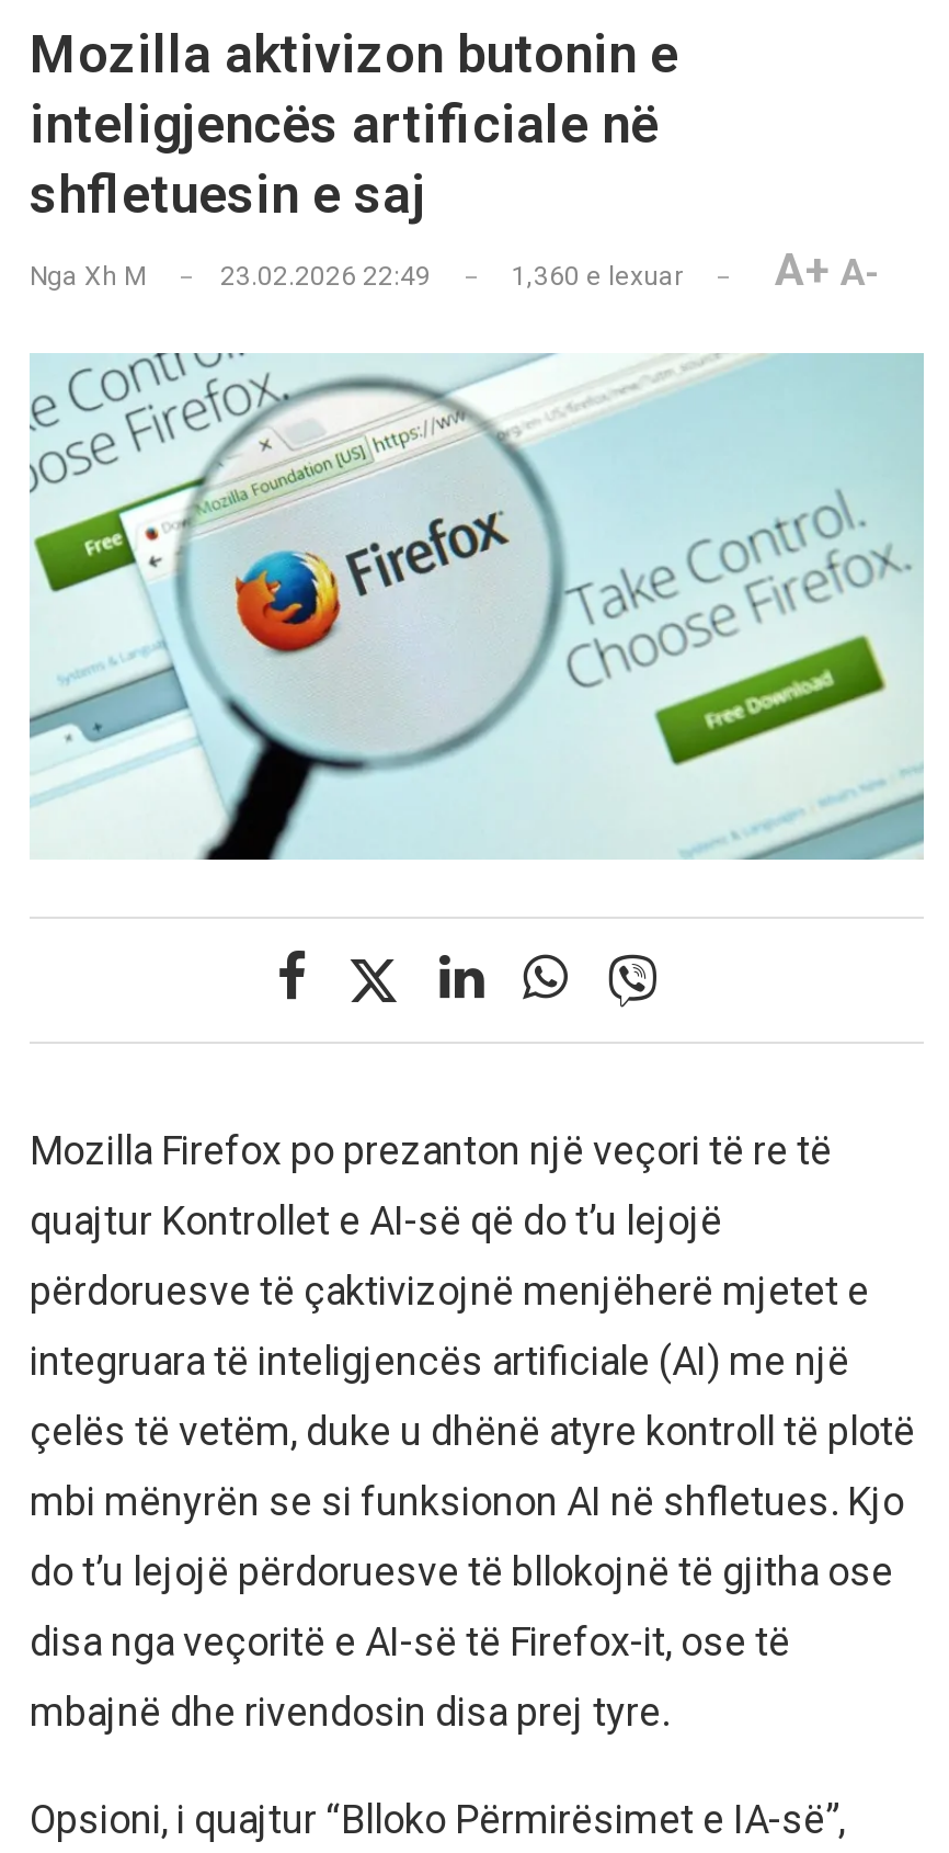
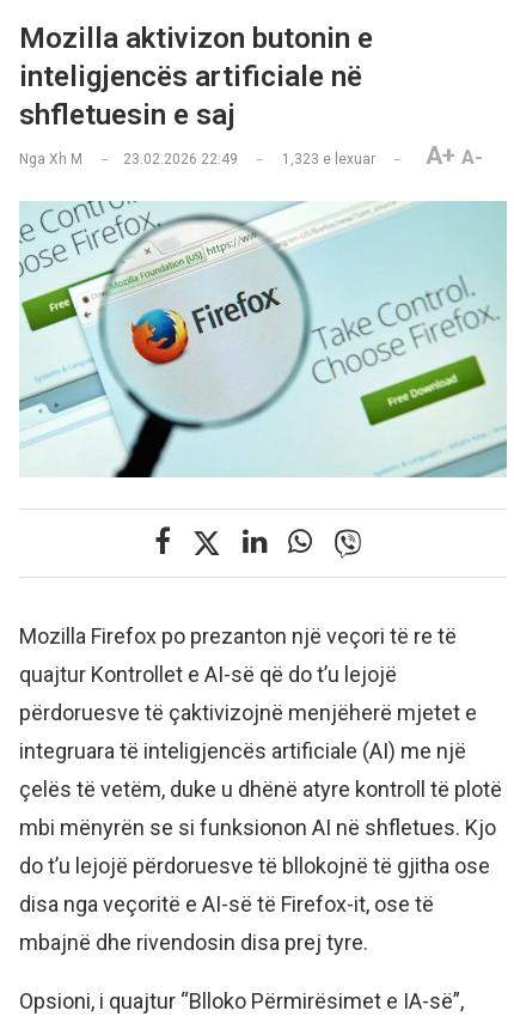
[505,262,683,292] 1,360 e lexuar -> [279,151,375,168] 1,323 e lexuar

